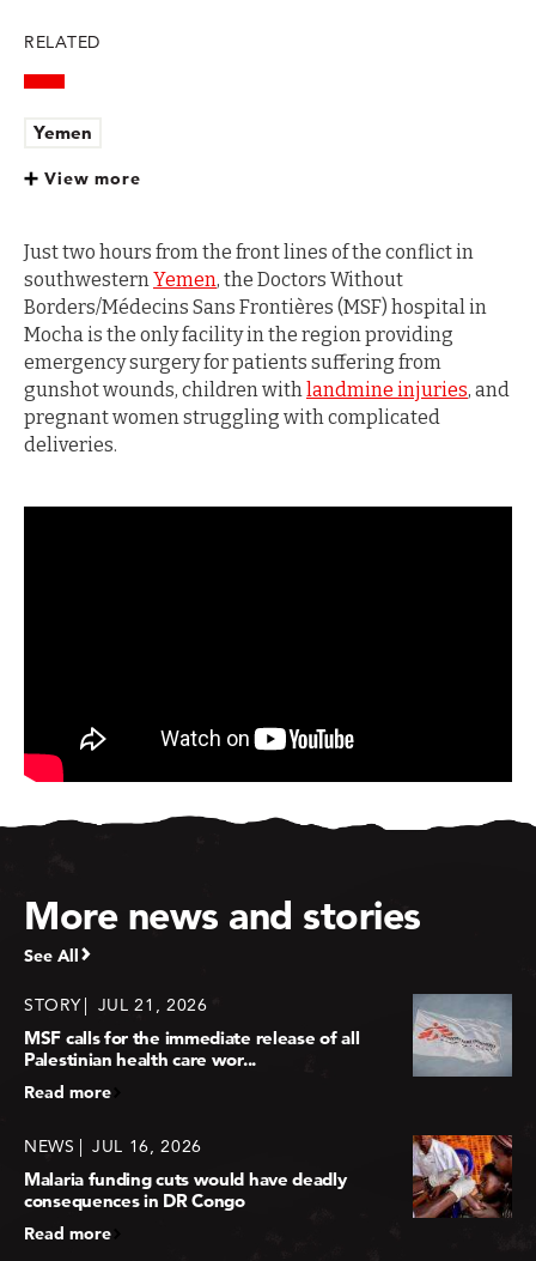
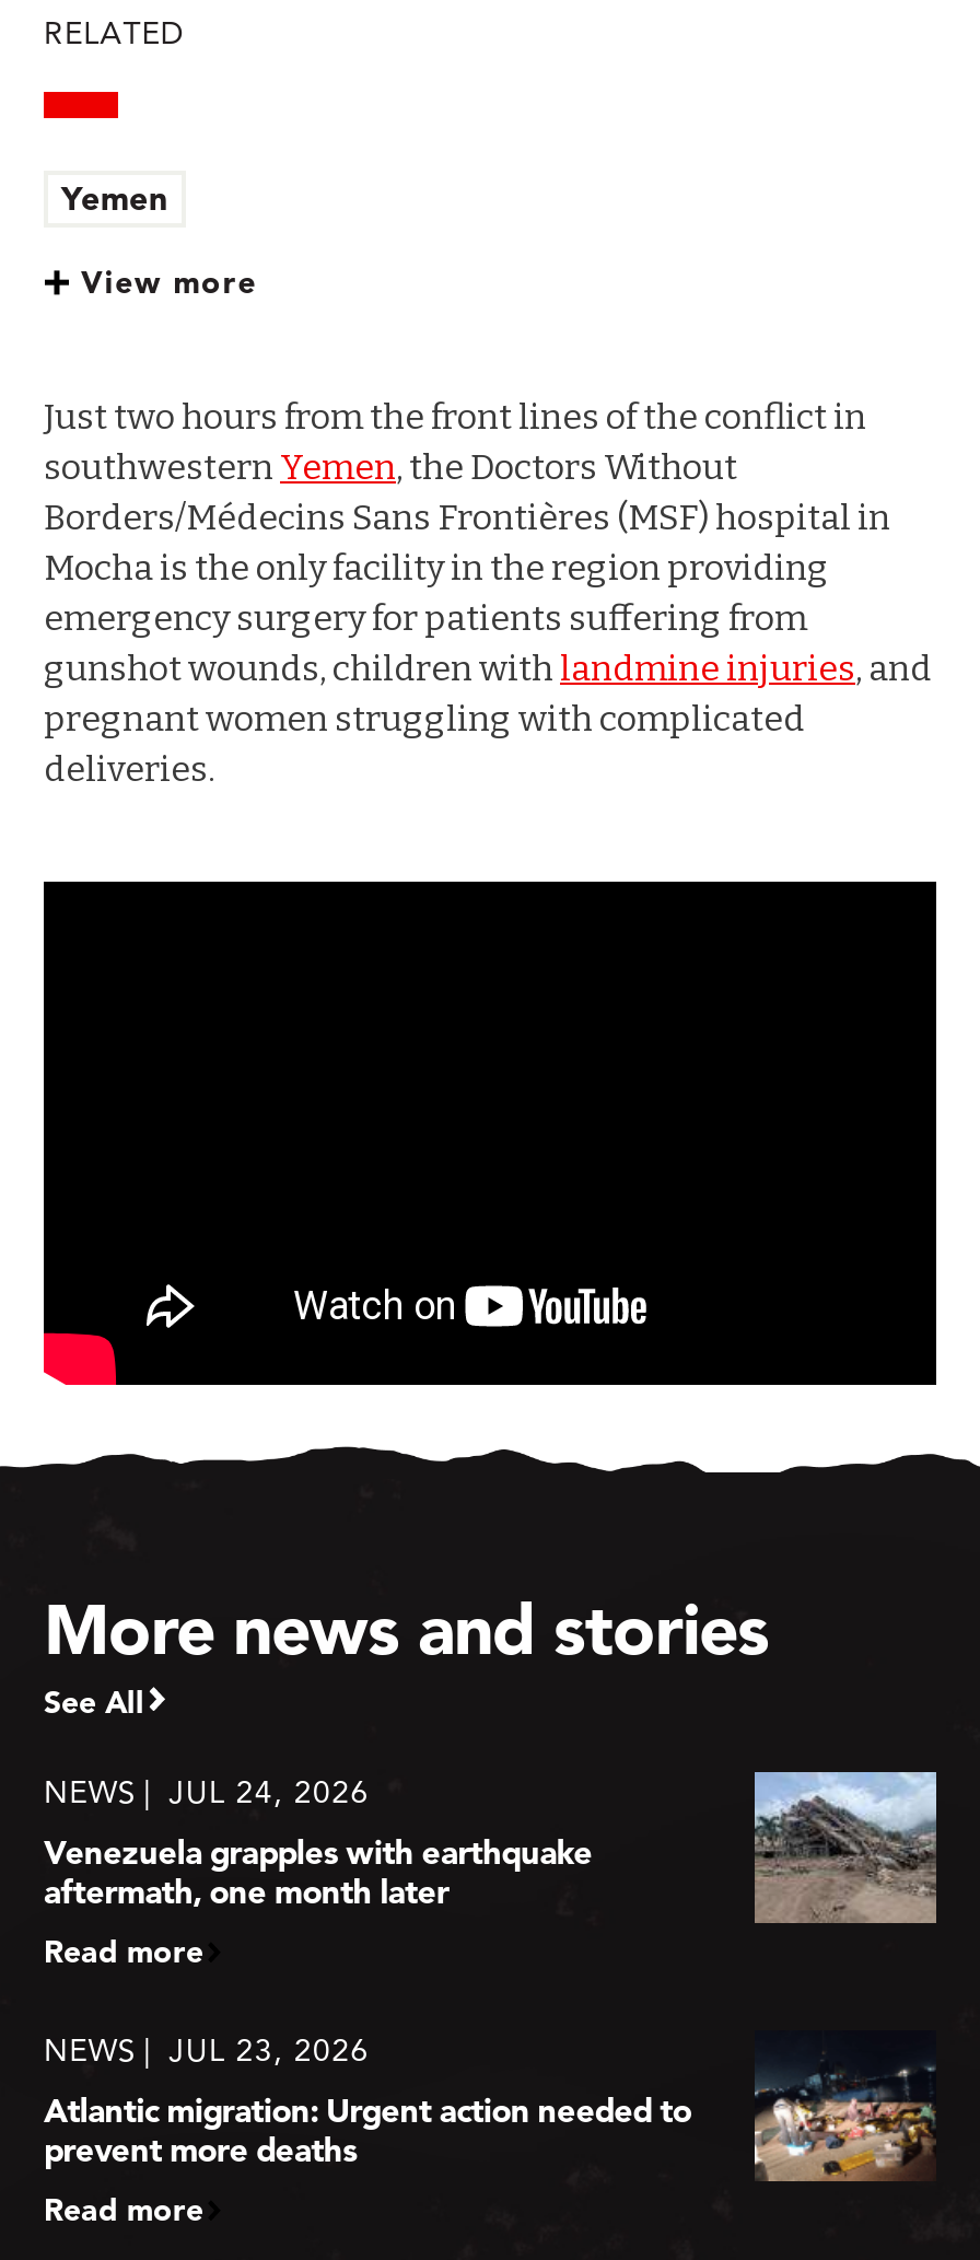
[24,993,208,1015] STORY | JUL 21, 2026 -> [44,1771,369,1810] NEWS | JUL 24, 2026
[413,994,512,1077] [image] -> [755,1772,936,1923] [image]
[24,1026,359,1070] MSF calls for the immediate release of all | Palestinian health care wor... -> [44,1830,592,1911] Venezuela grapples with earthquake | aftermath, one month later
[24,1135,202,1156] NEWS JUL 16, 2026 -> [44,2029,369,2069] NEWS JUL 23, 2026
[412,1134,513,1218] [image] -> [752,2030,936,2183] [image]
[24,1167,346,1211] Malaria funding cuts would have deadly | consequences in DR Congo -> [44,2088,691,2169] Atlantic migration: Urgent action needed to | prevent more deaths

